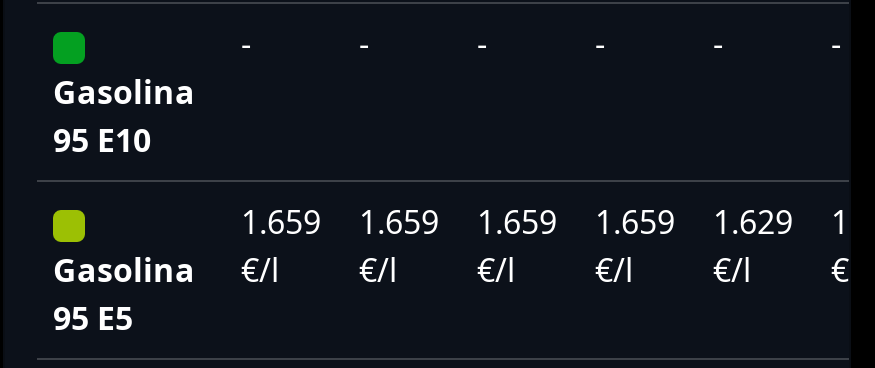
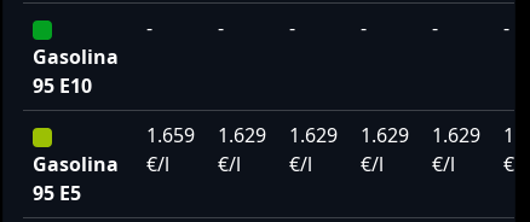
[359,200,439,244] 1.659 -> [218,122,266,148] 1.629
[477,200,557,244] 1.659 -> [289,122,338,148] 1.629
[595,200,675,244] 1.659 -> [361,122,409,148] 1.629

